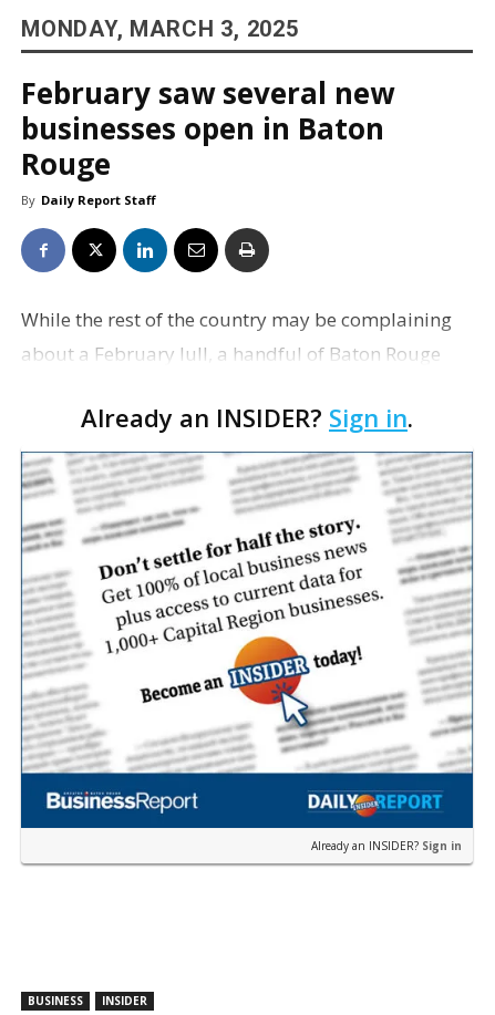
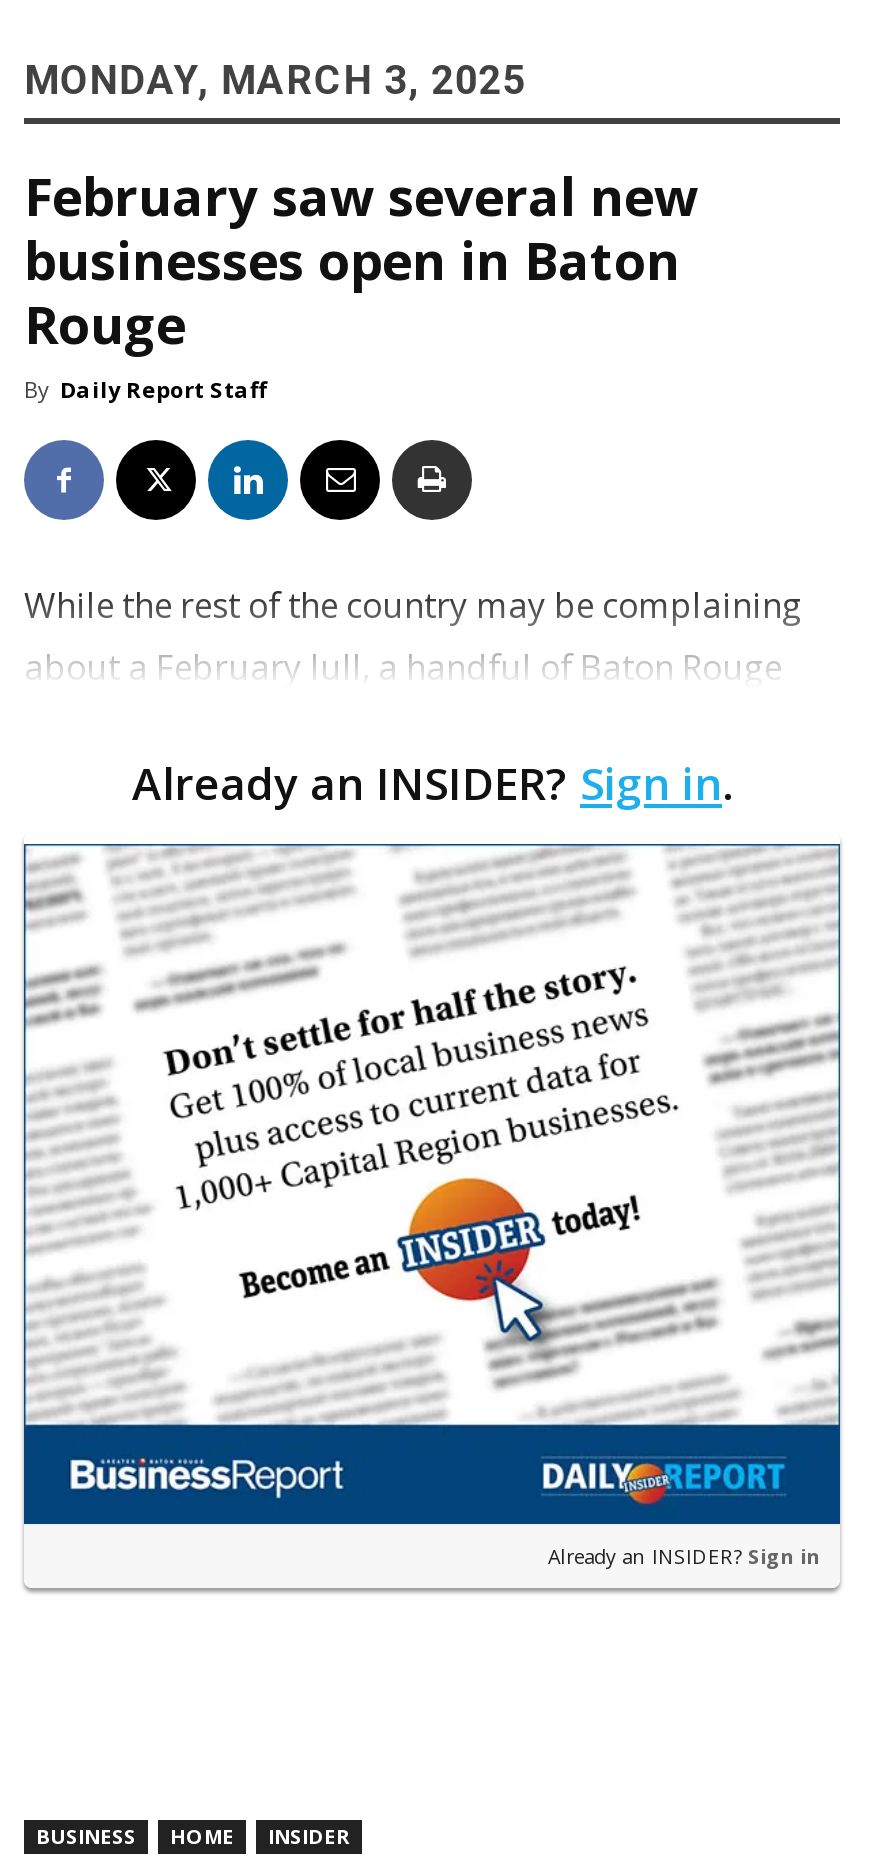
none -> [170,1822,234,1850] HOME

